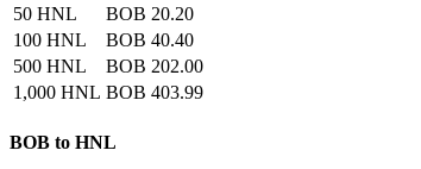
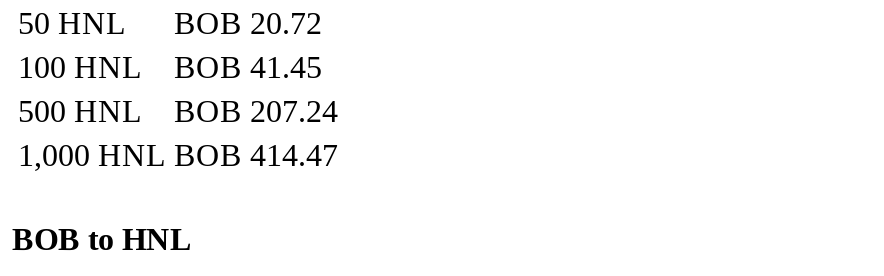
[13,3,194,23] 50 HNL BOB 20.20 -> [18,5,322,39] 50 HNL BOB 20.72
[13,29,194,50] 100 HNL BOB 40.40 -> [18,49,322,83] 100 HNL BOB 41.45
[13,56,203,76] 500 HNL BOB 202.00 -> [18,93,338,127] 500 HNL BOB 207.24
[13,82,203,102] 1,000 HNL BOB 403.99 -> [18,137,338,171] 1,000 HNL BOB 414.47

